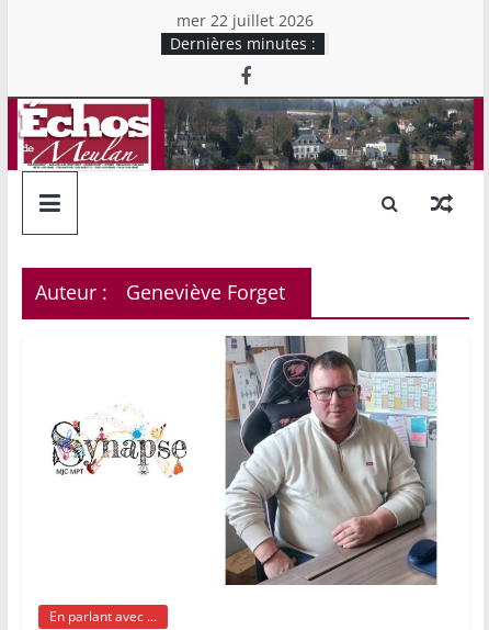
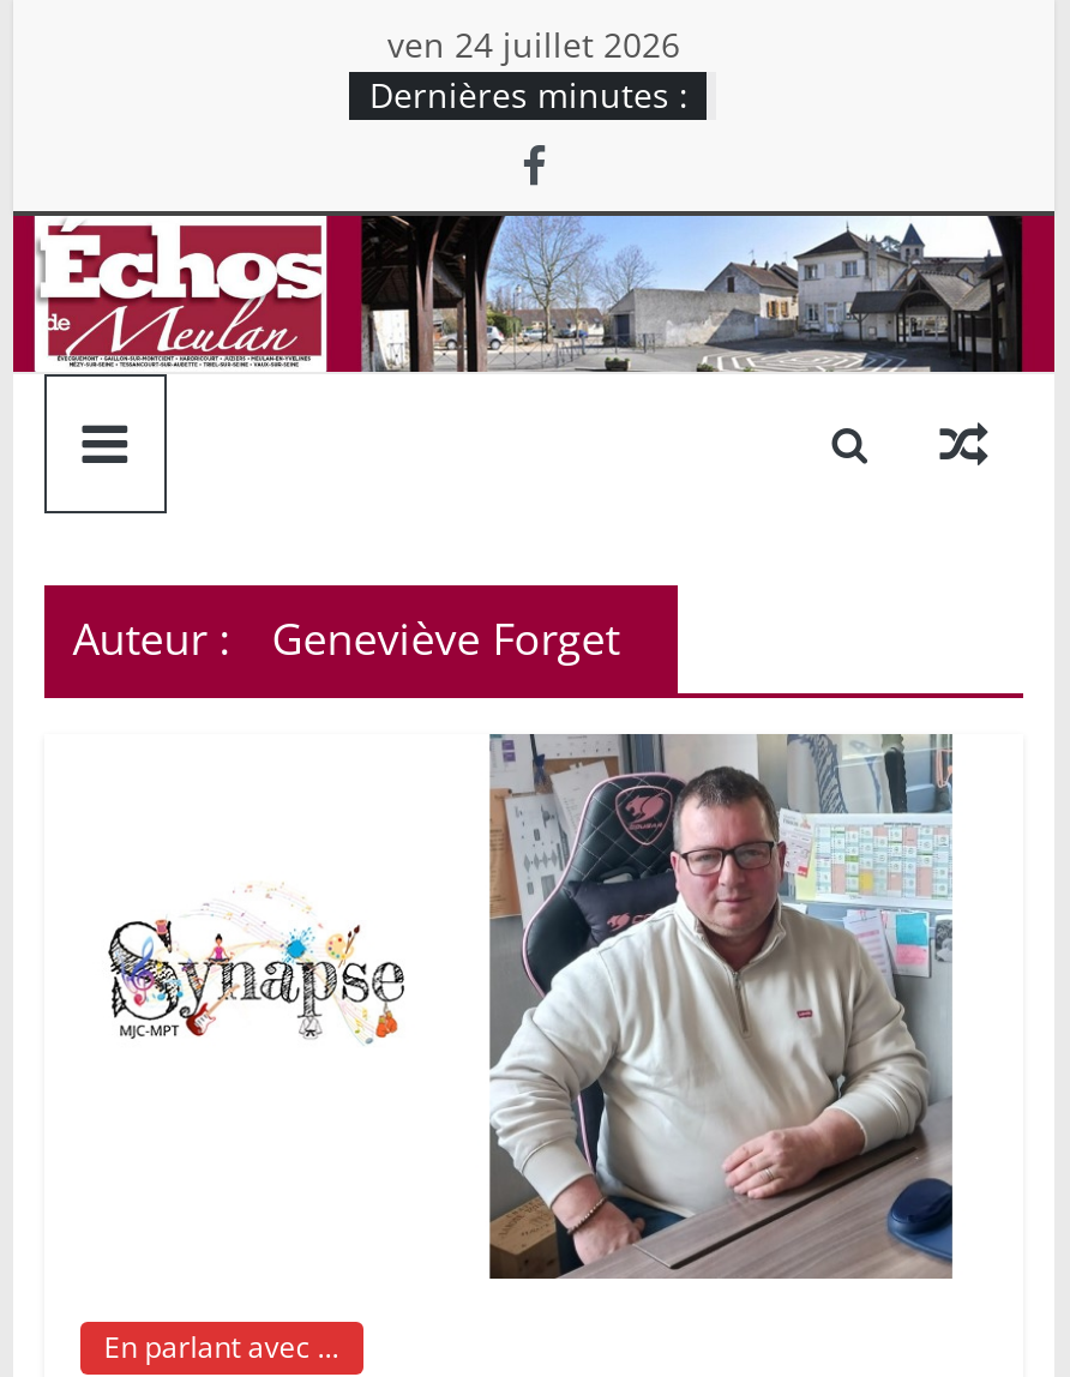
[177,10,314,31] mer 22 juillet 2026 -> [387,22,680,67] ven 24 juillet 2026
[163,98,475,170] [image] -> [356,214,1033,374] [image]

